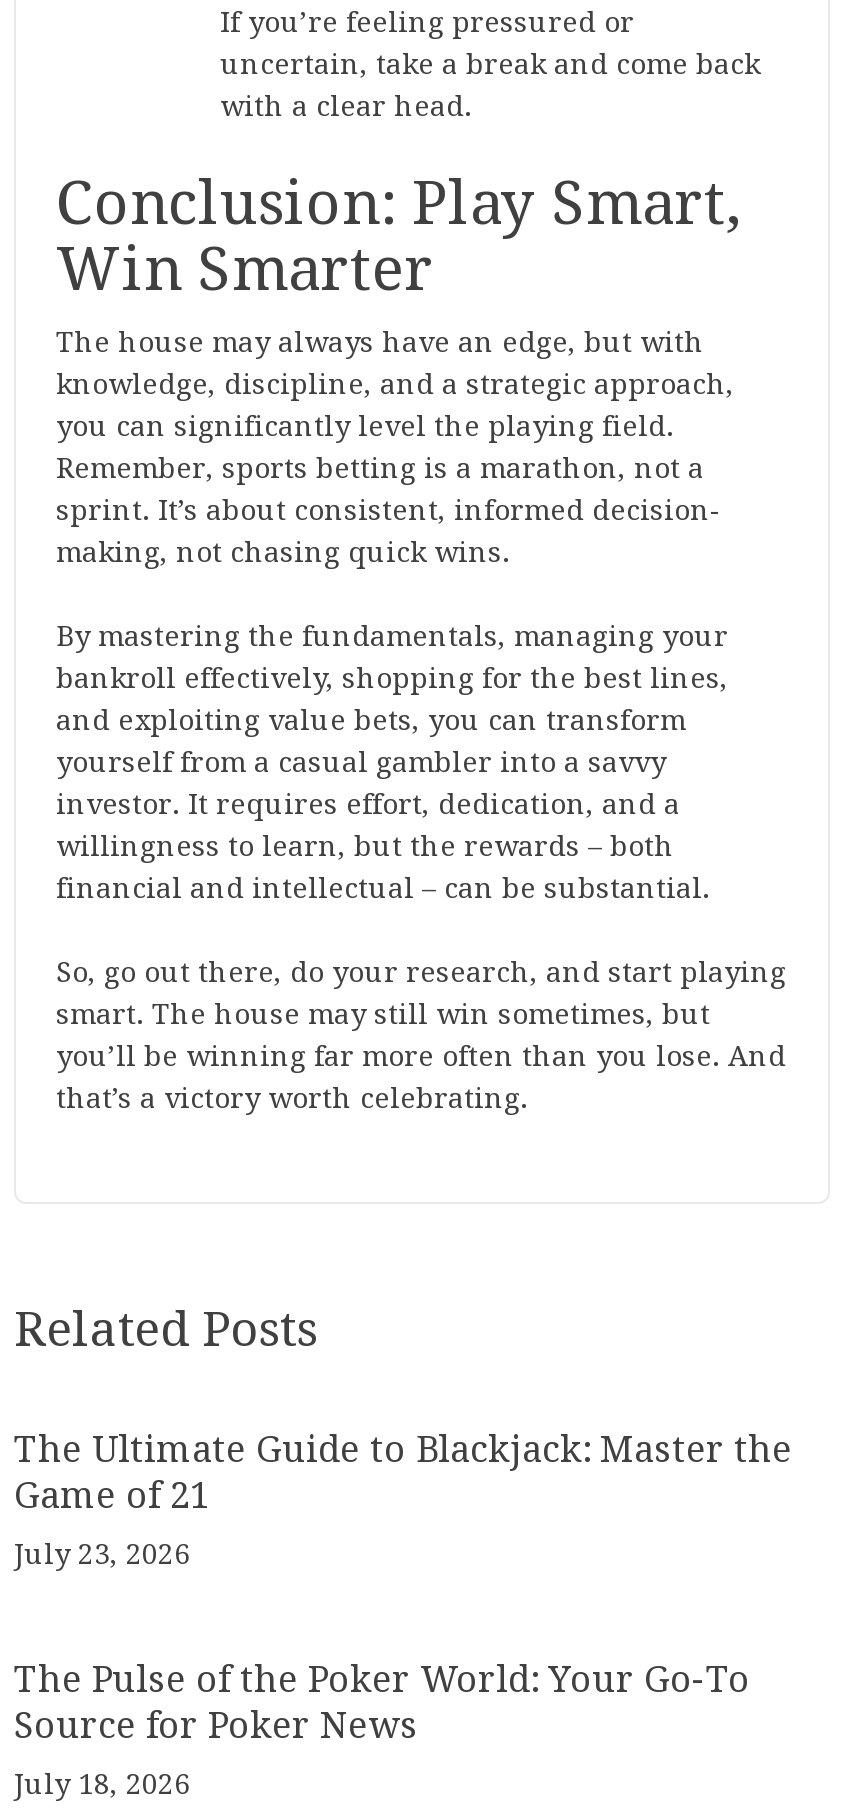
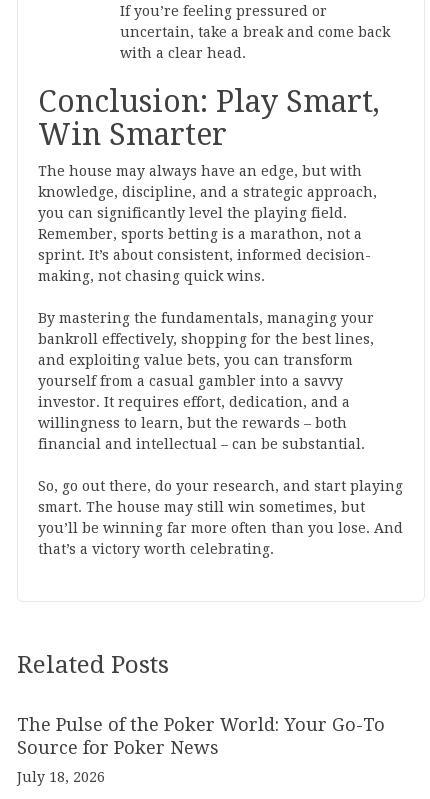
[14,1428,792,1570] The Ultimate Guide to Blackjack: Master the | Game of 21 | July 23, 2026 -> none

